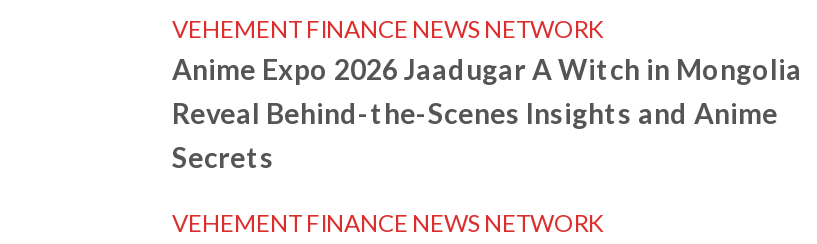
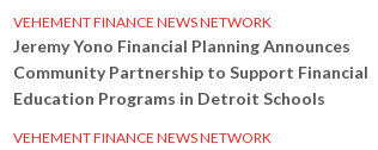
[172,53,802,175] Anime Expo 2026 Jaadugar A Witch in Mongolia | Reveal Behind-the-Scenes Insights and Anime | Secrets -> [13,36,368,109] Jeremy Yono Financial Planning Announces | Community Partnership to Support Financial | Education Programs in Detroit Schools

